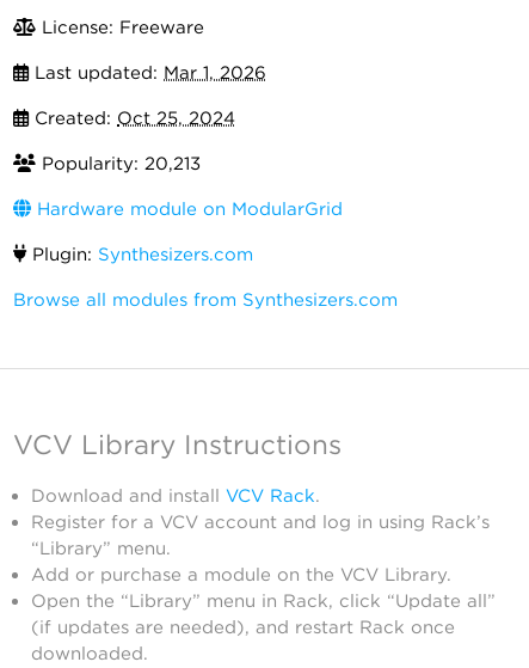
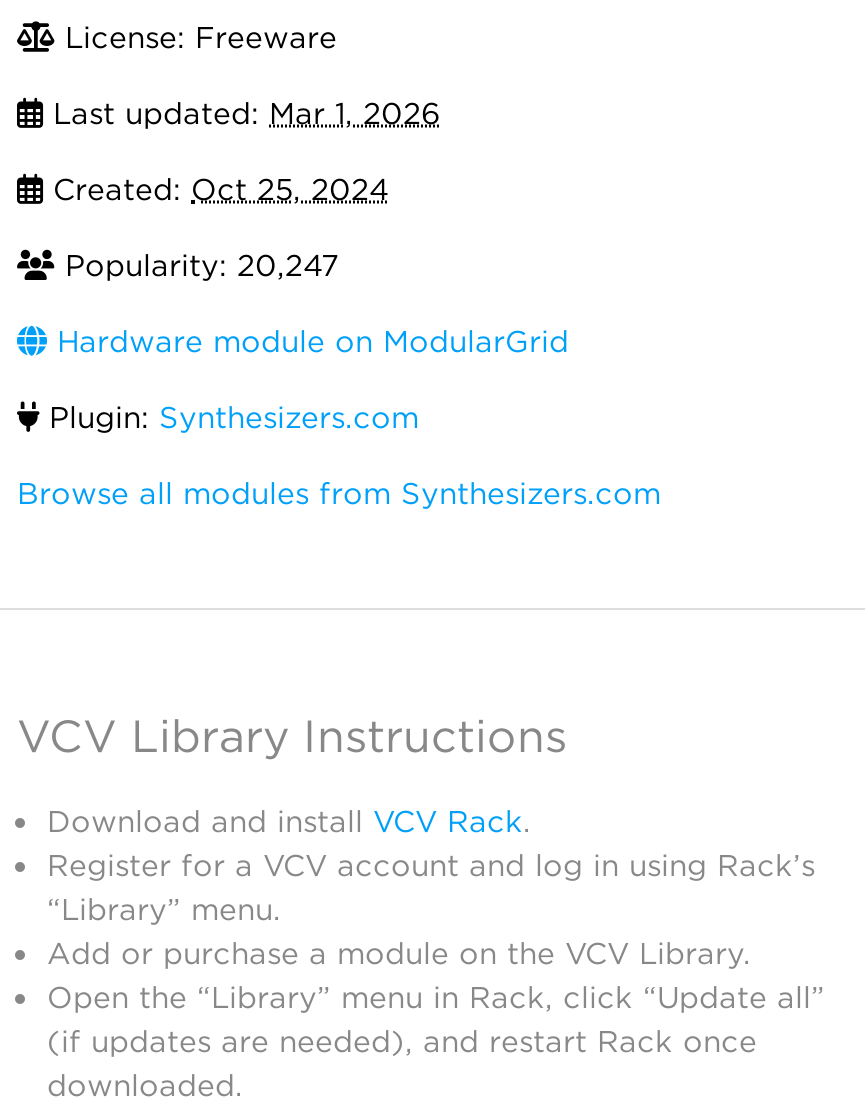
[36,154,201,175] Popularity: 20,213 -> [55,249,339,285] Popularity: 20,247

